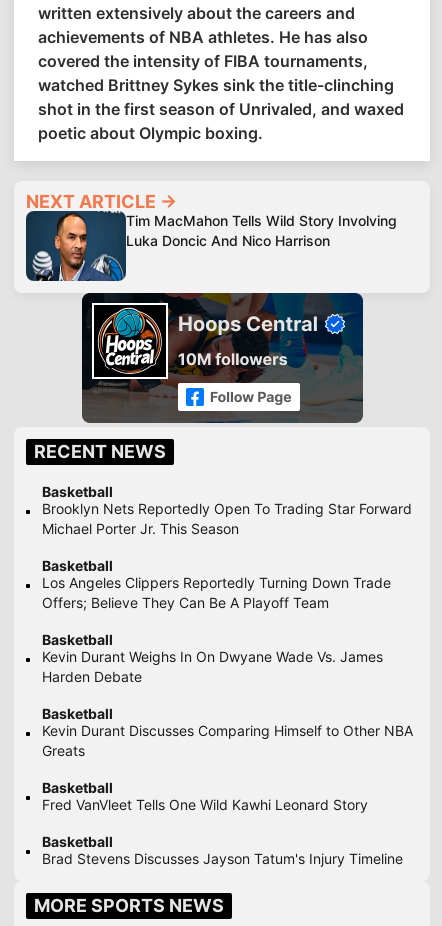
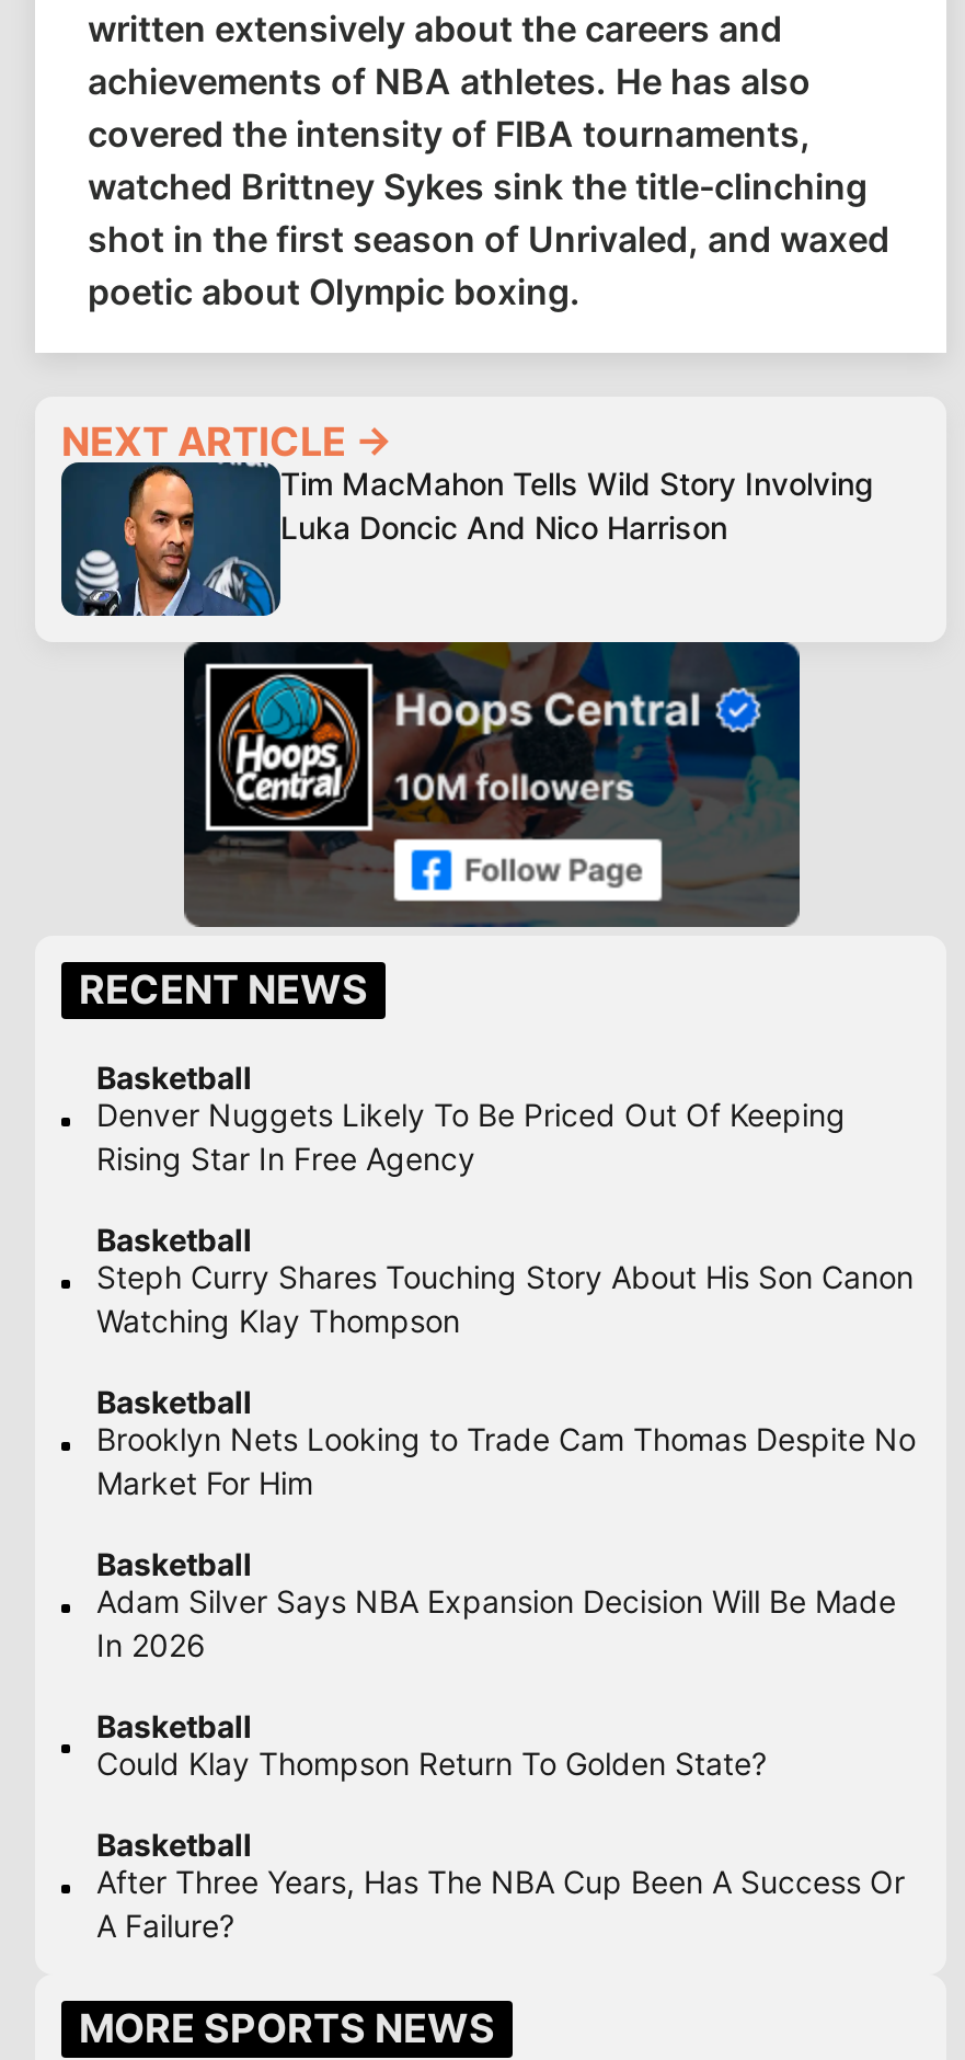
[42,499,412,536] Brooklyn Nets Reportedly Open To Trading Star Forward | Michael Porter Jr. This Season -> [96,1095,846,1176] Denver Nuggets Likely To Be Priced Out Of Keeping | Rising Star In Free Agency
[42,573,391,610] Los Angeles Clippers Reportedly Turning Down Trade | Offers; Believe They Can Be A Playoff Team -> [96,1257,914,1338] Steph Curry Shares Touching Story About His Son Canon | Watching Klay Thompson
[42,647,383,684] Kevin Durant Weighs In On Dwyane Wade Vs. James | Harden Debate -> [96,1419,916,1500] Brooklyn Nets Looking to Trade Cam Thomas Despite No | Market For Him
[42,721,413,758] Kevin Durant Discusses Comparing Himself to Other NBA | Greats -> [96,1581,896,1662] Adam Silver Says NBA Expansion Decision Will Be Made | In 2026
[42,795,368,812] Fred VanVleet Tells One Wild Kawhi Leonard Story -> [96,1743,767,1781] Could Klay Thompson Return To Golden State?
[42,849,403,866] Brad Stevens Discusses Jayson Tatum's Injury Timeline -> [96,1862,905,1943] After Three Years, Has The NBA Cup Been A Success Or | A Failure?

